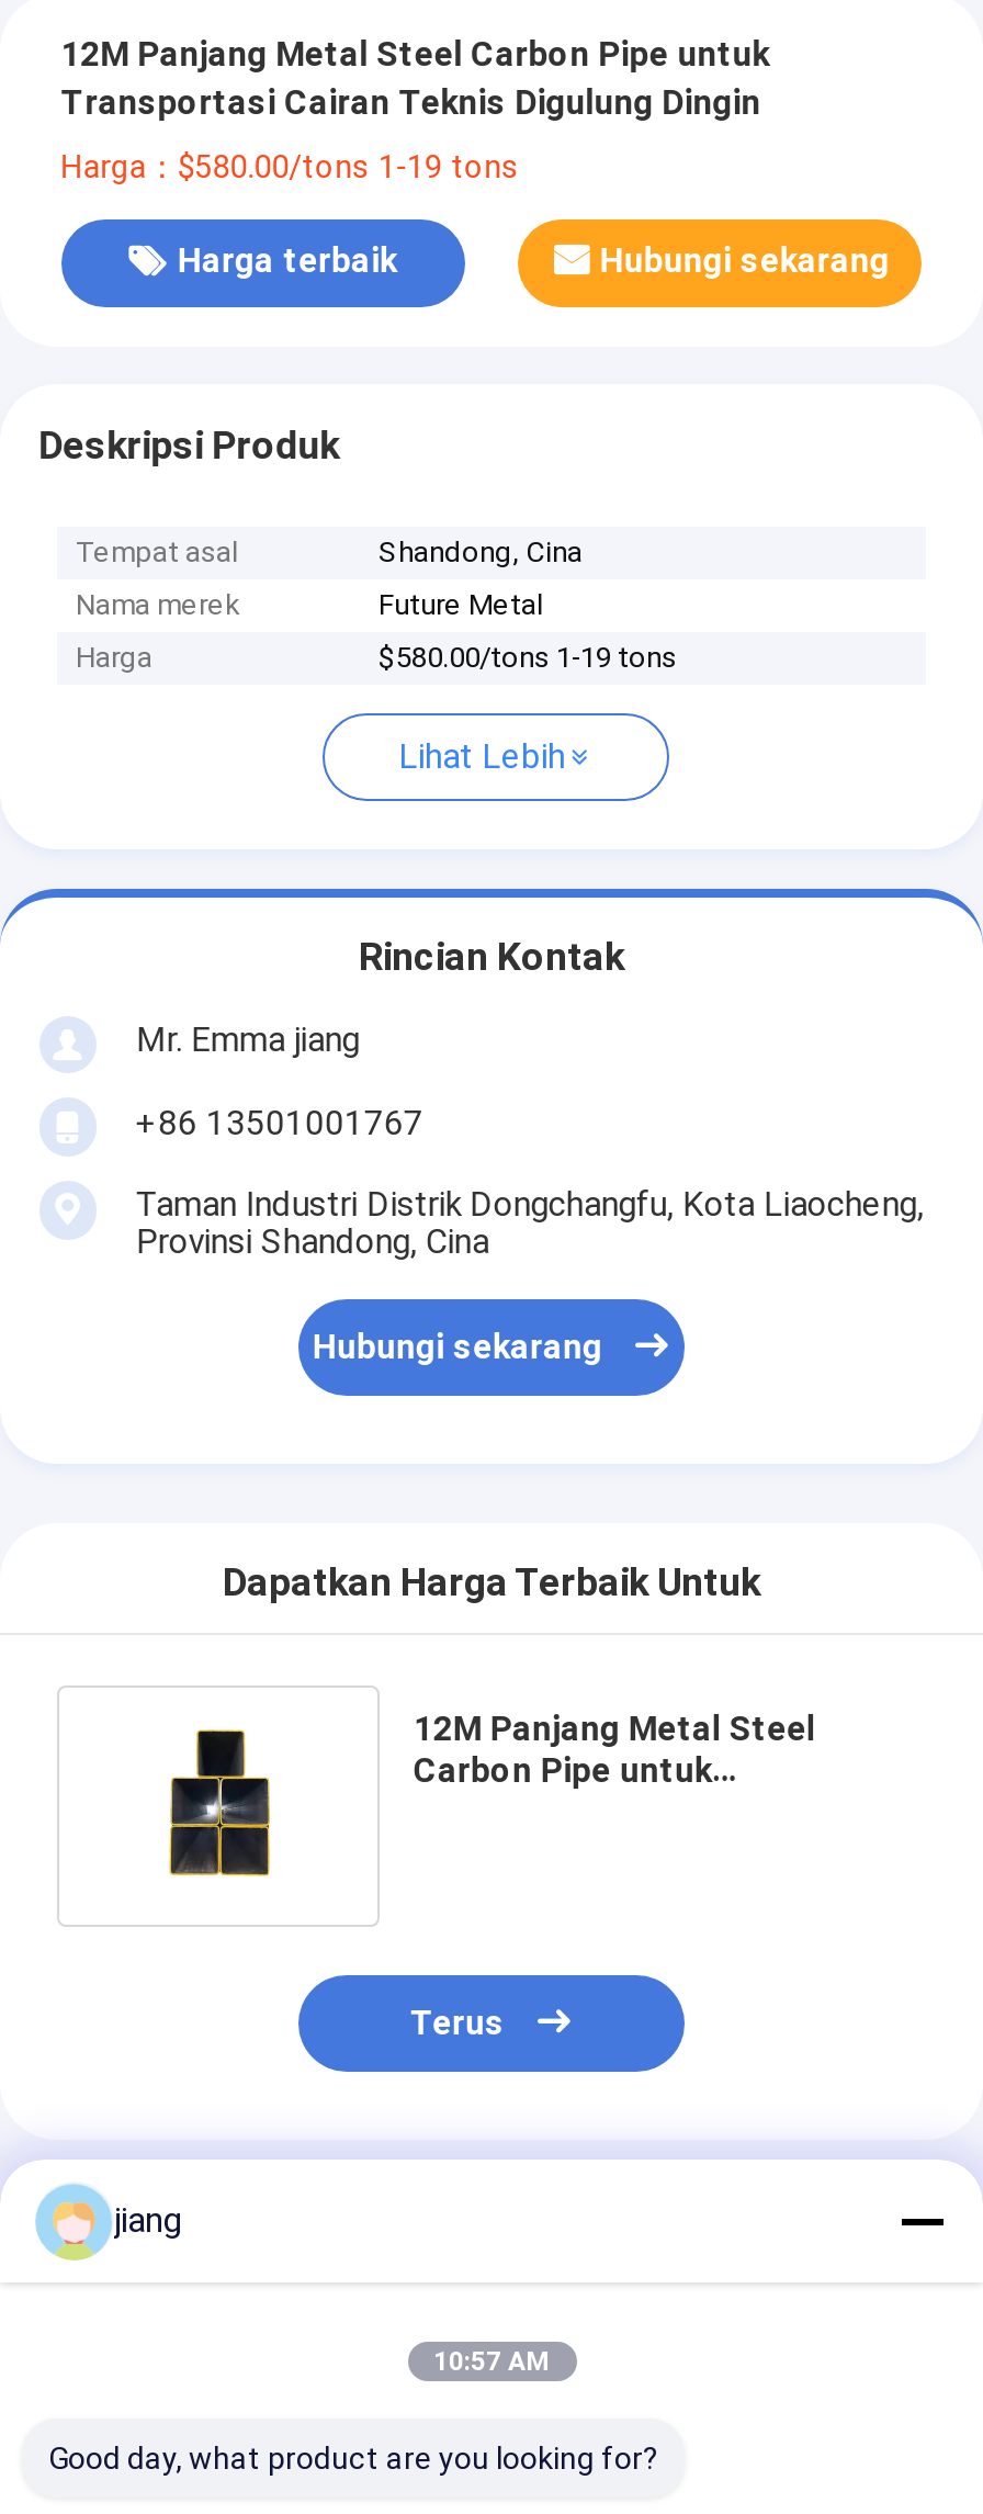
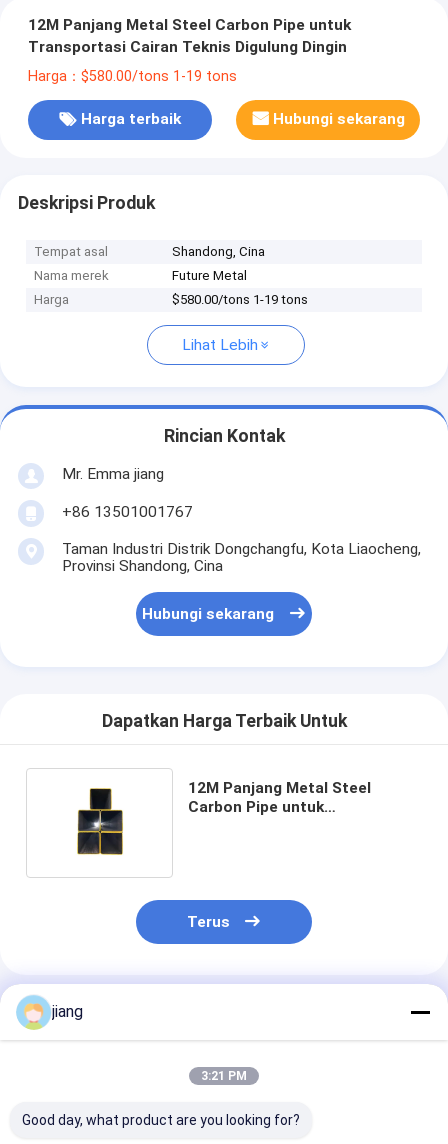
[433,2346,550,2377] 10:57 AM -> [201,1069,247,1083] 3:21 PM

